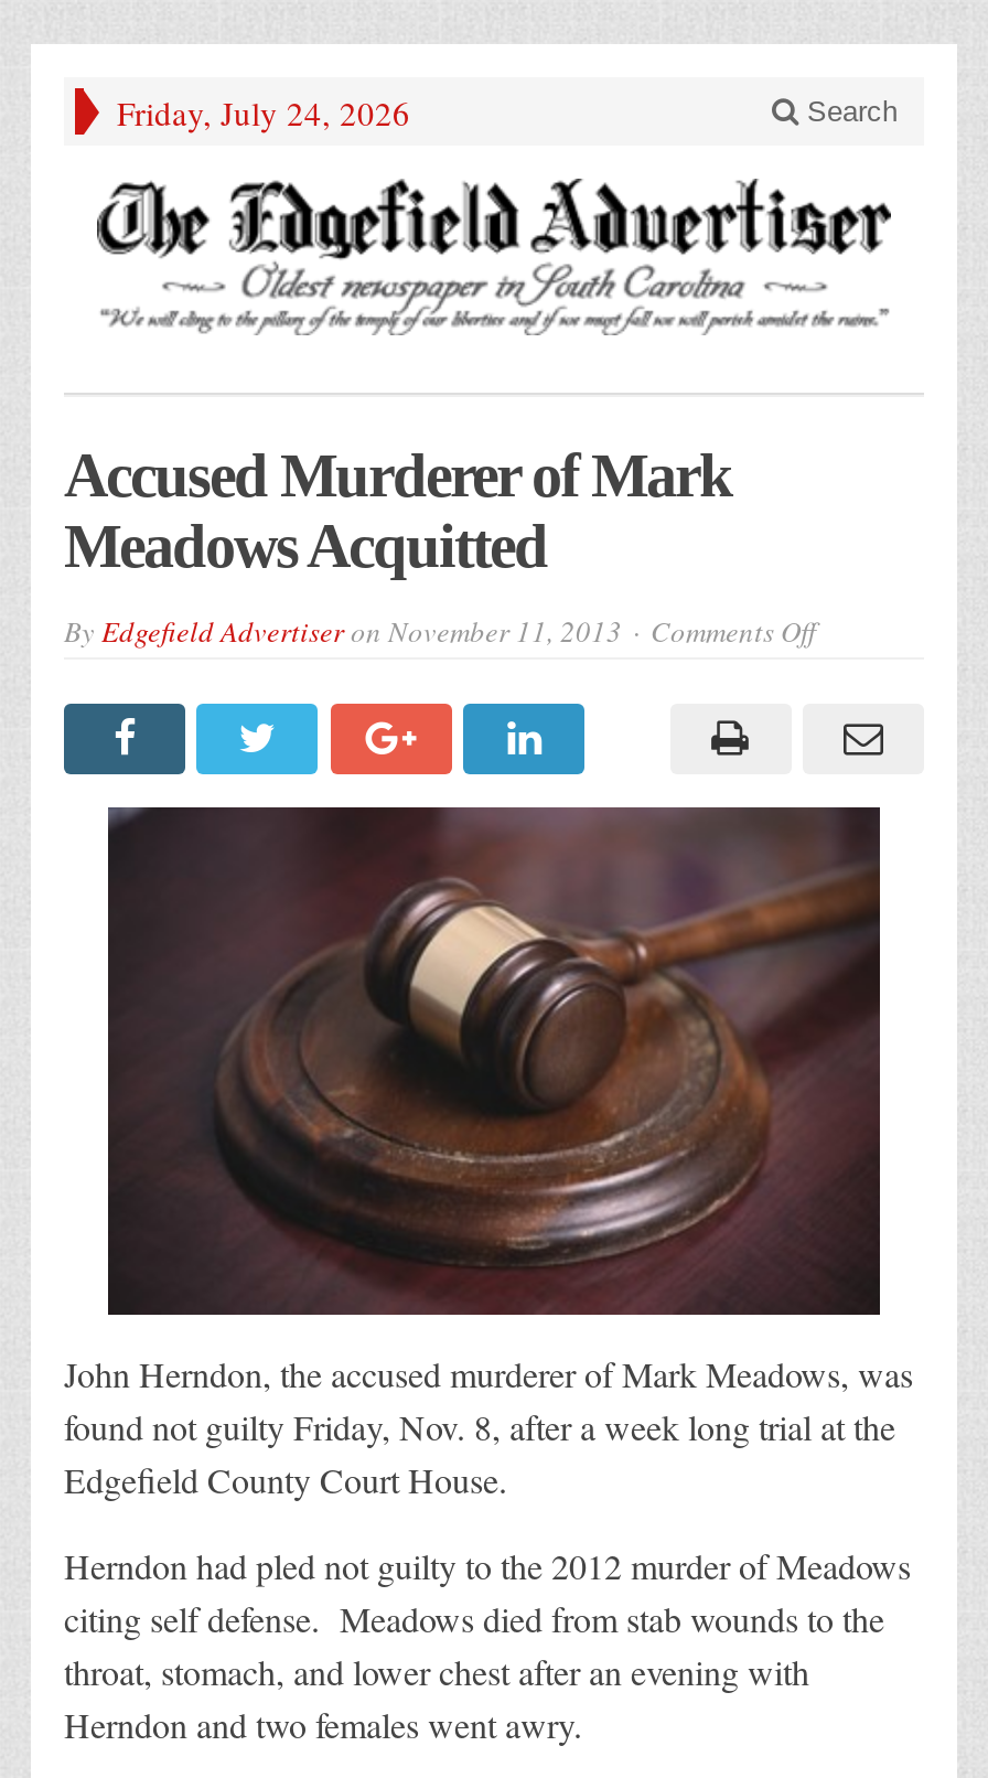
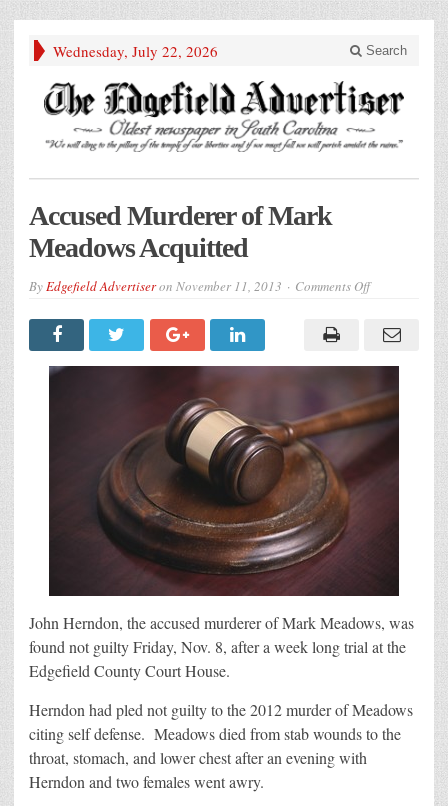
[117,90,410,135] Friday, July 24, 2026 -> [53,41,218,61] Wednesday, July 22, 2026

